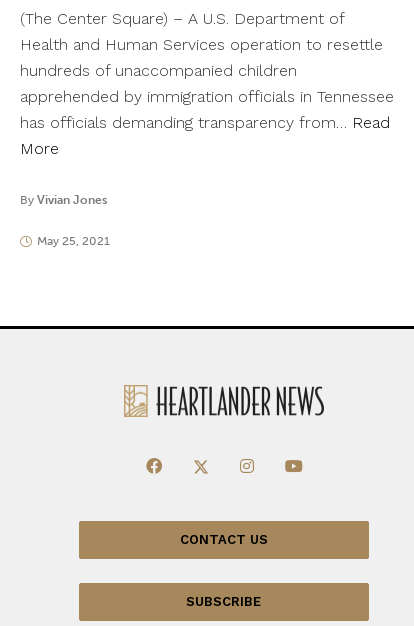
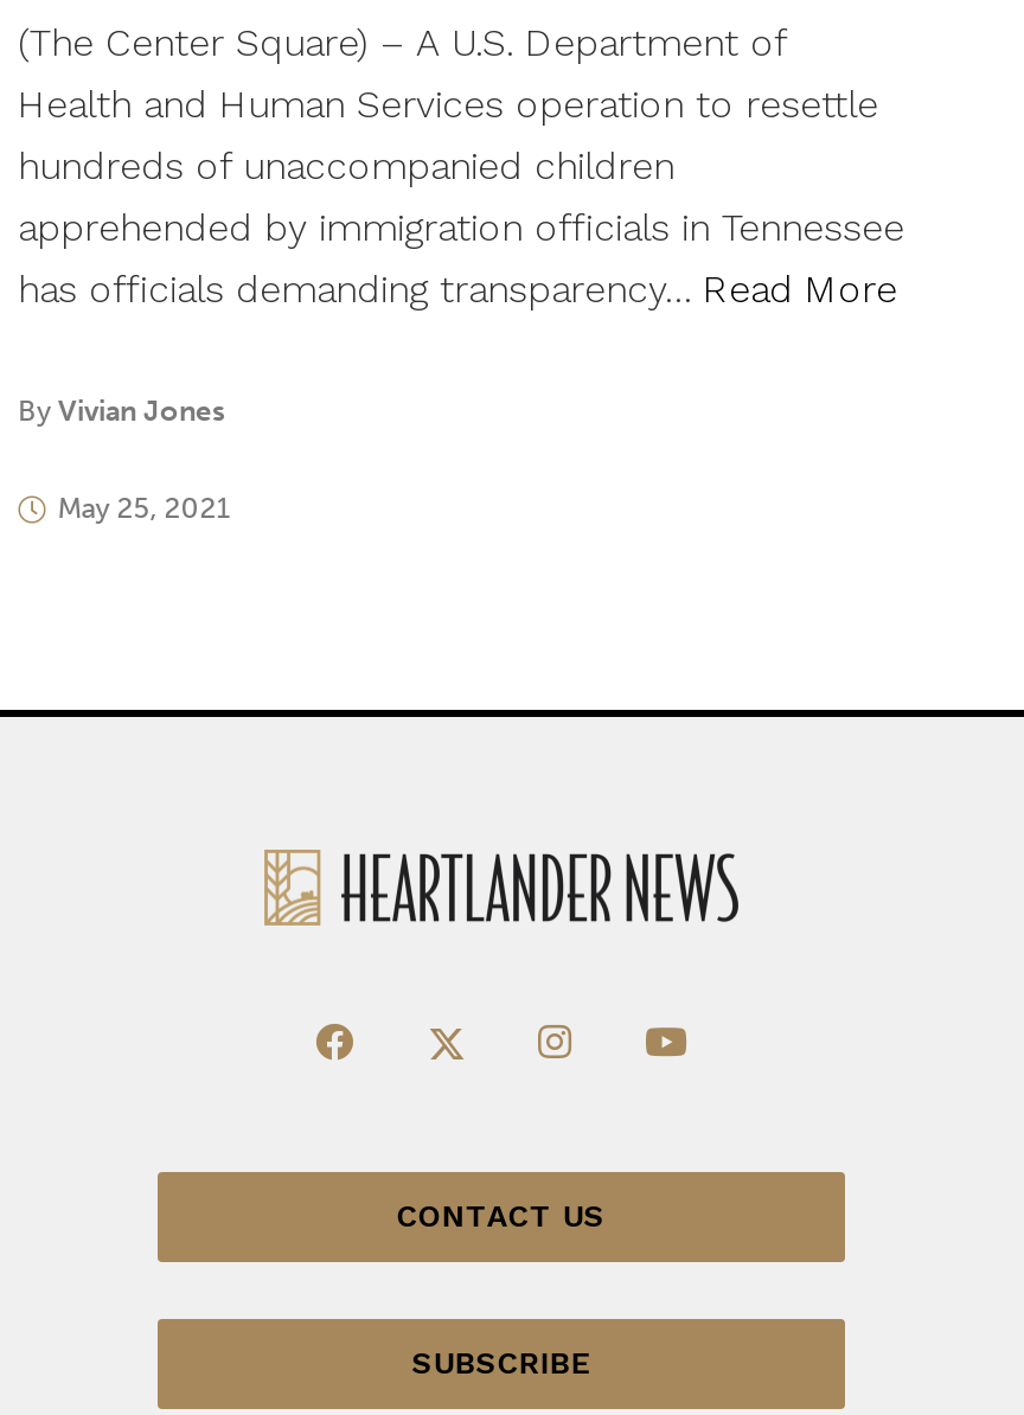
[20,113,390,158] has officials demanding transparency from… Read | More -> [18,267,897,312] has officials demanding transparency… Read More

